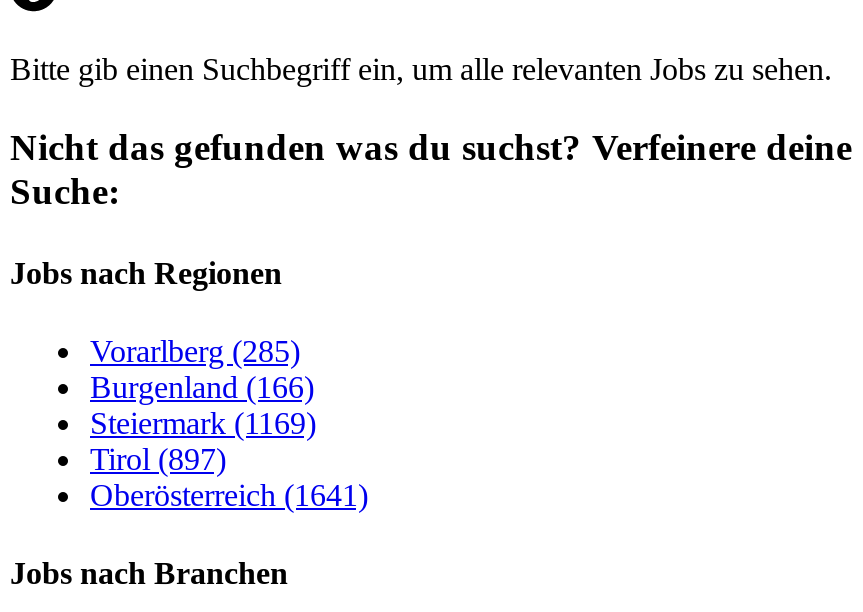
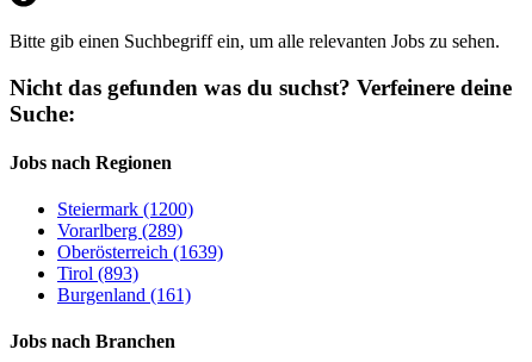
[90,334,368,512] Vorarlberg (285) | Burgenland (166) | Steiermark (1169) | Tirol (897) | Oberösterreich (1641) -> [57,199,223,305] Steiermark (1200) | Vorarlberg (289) | Oberösterreich (1639) | Tirol (893) | Burgenland (161)

